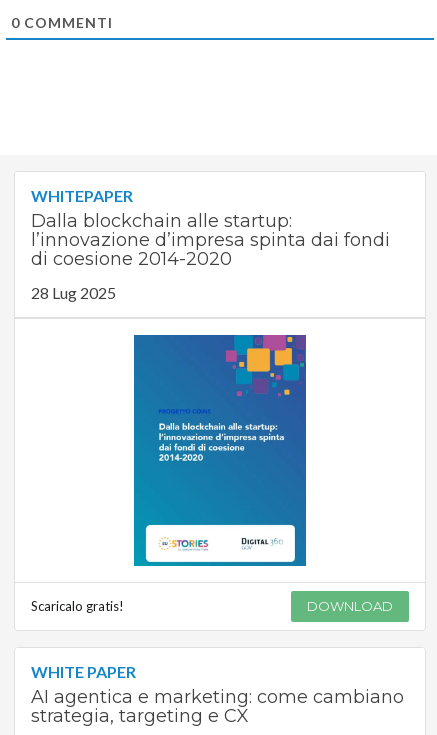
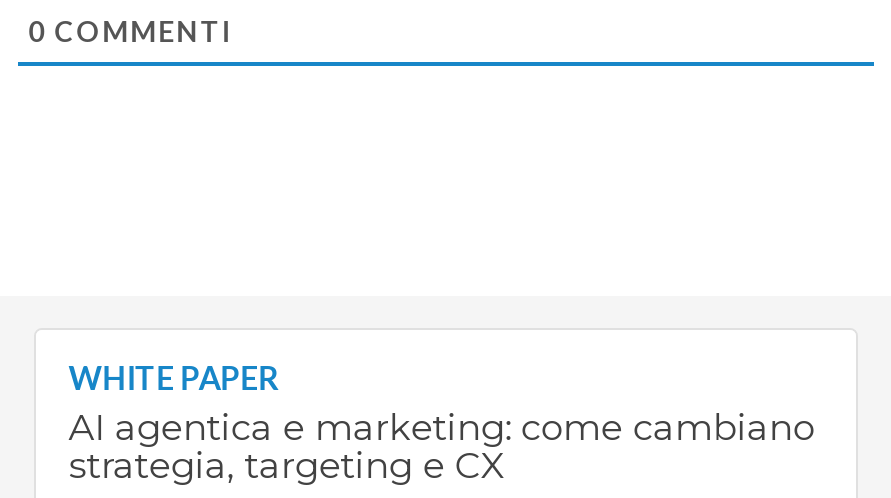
[31,186,390,302] WHITEPAPER | Dalla blockchain alle startup: | l’innovazione d’impresa spinta dai fondi | di coesione 2014-2020 | 28 Lug 2025 -> none
[31,334,393,613] [image] | Scaricalo gratis! | DOWNLOAD -> none

